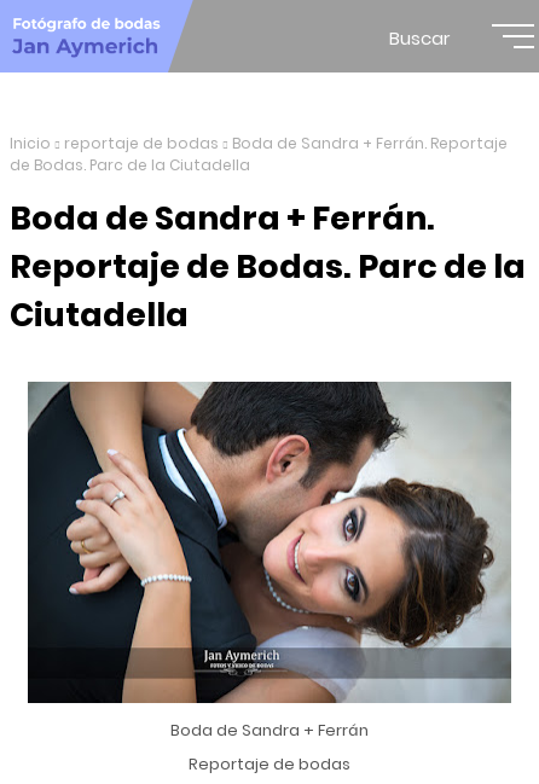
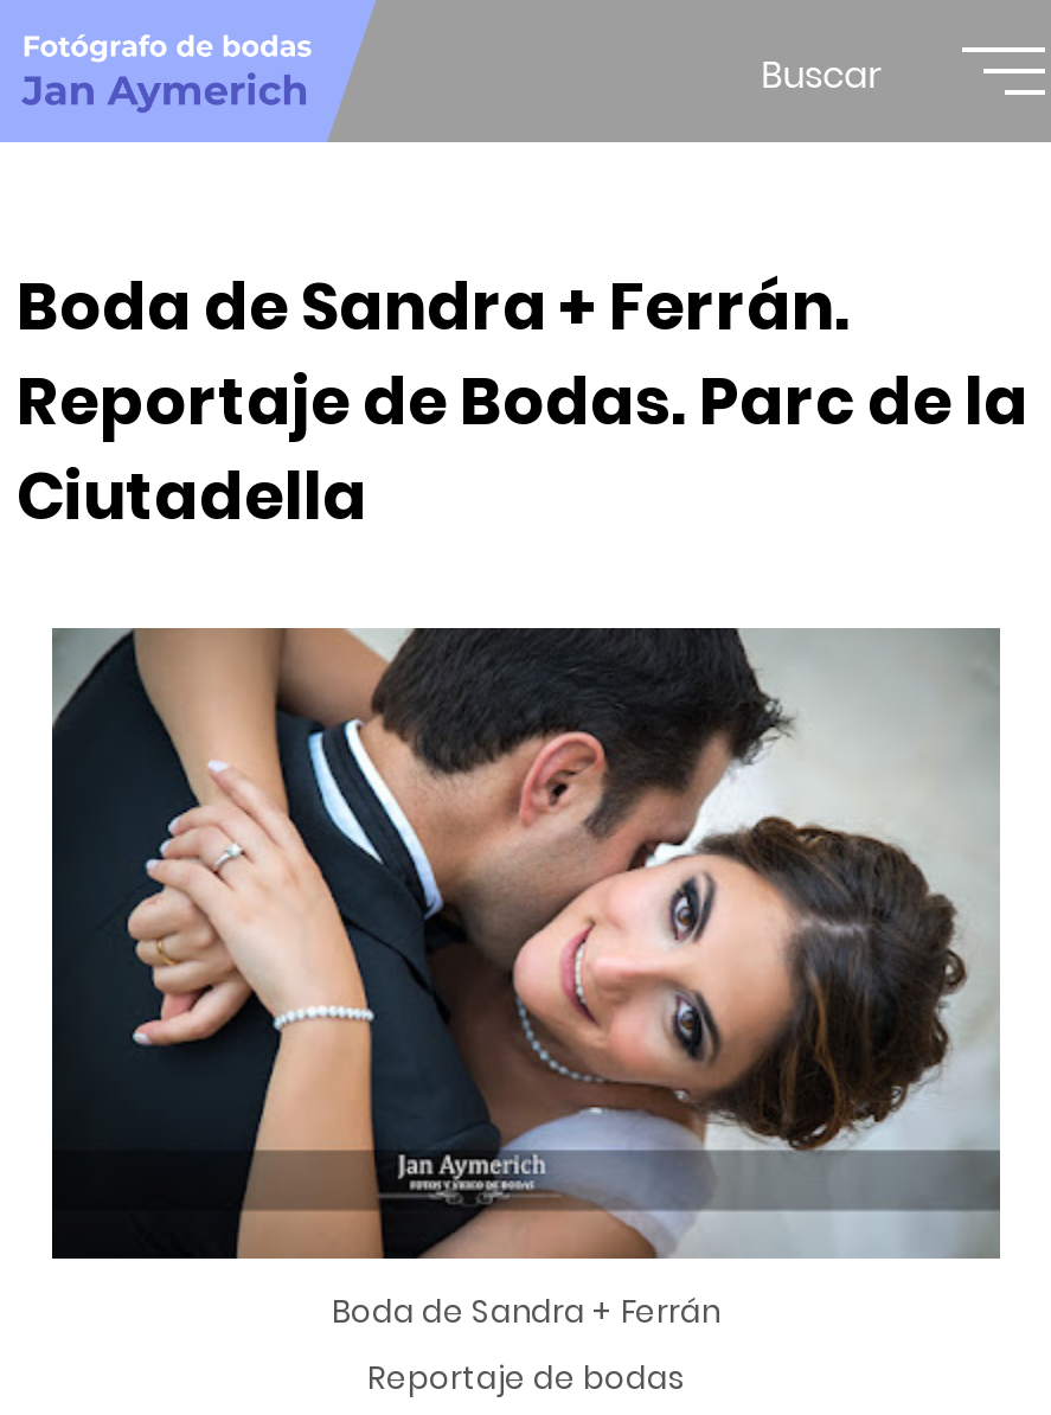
[10,133,508,175] Inicio | reportaje de bodas | Boda de Sandra + Ferrán. Reportaje | de Bodas. Parc de la Ciutadella -> none

